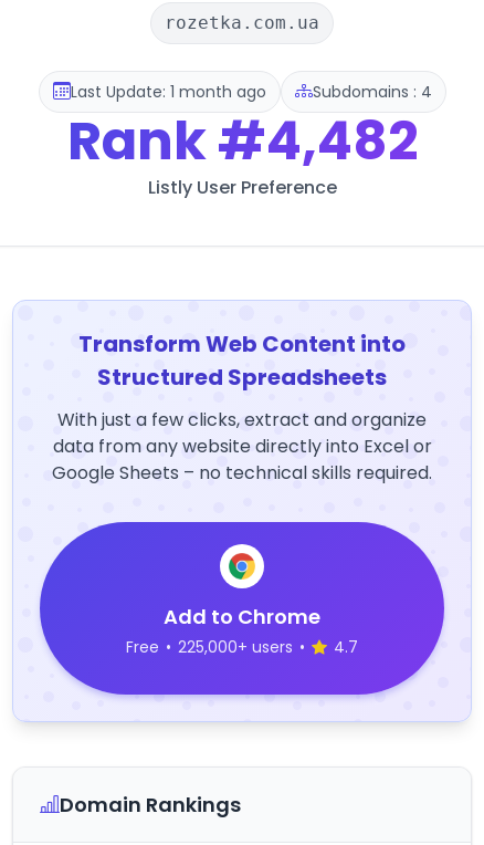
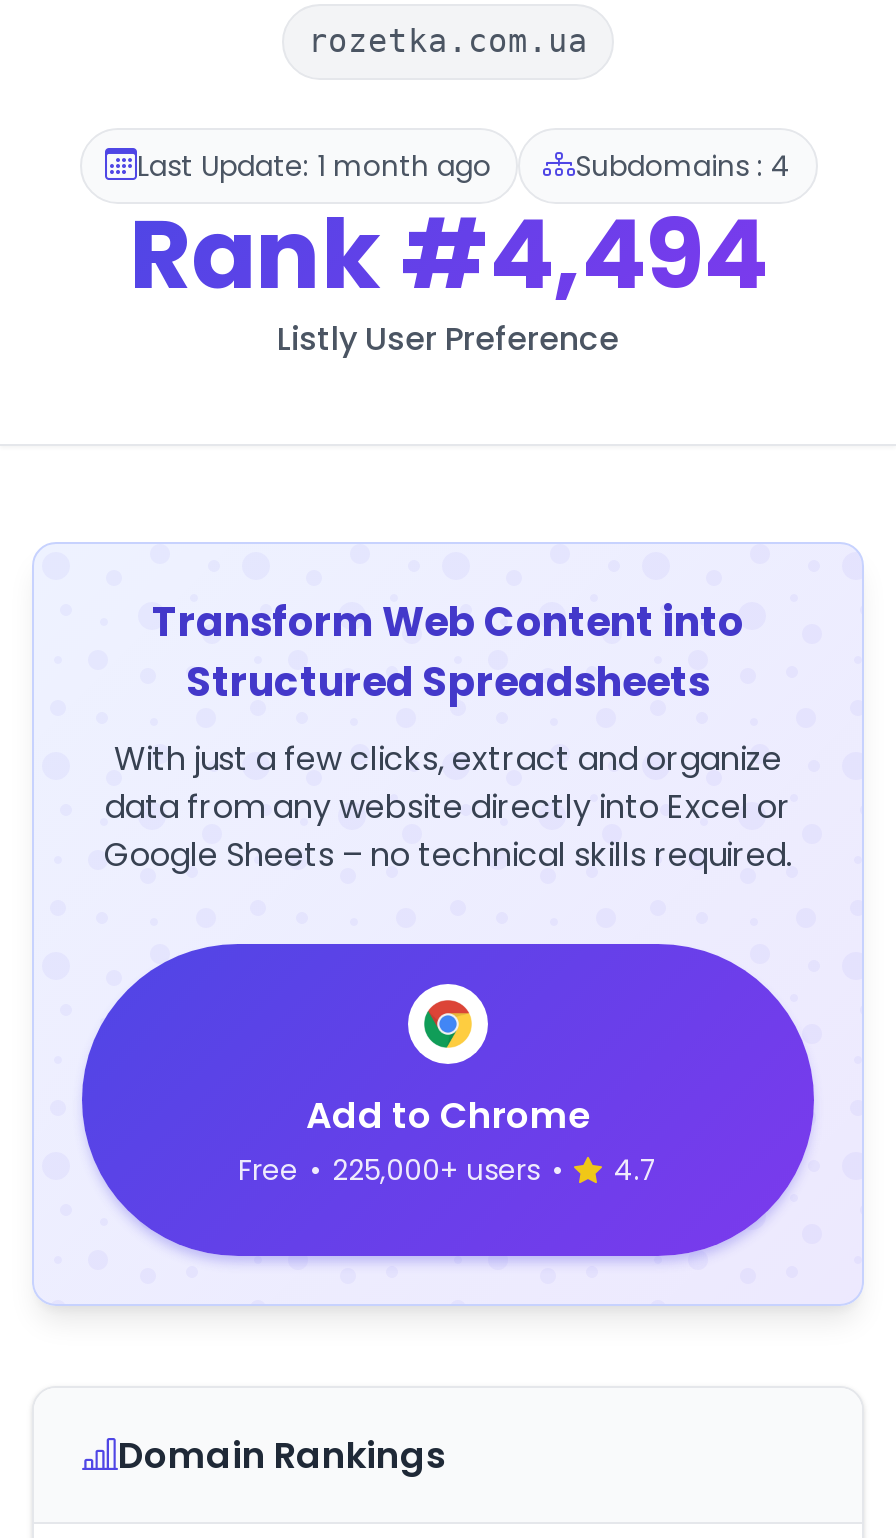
[67,104,417,178] Rank #4,482 -> [129,188,767,322] Rank #4,494

